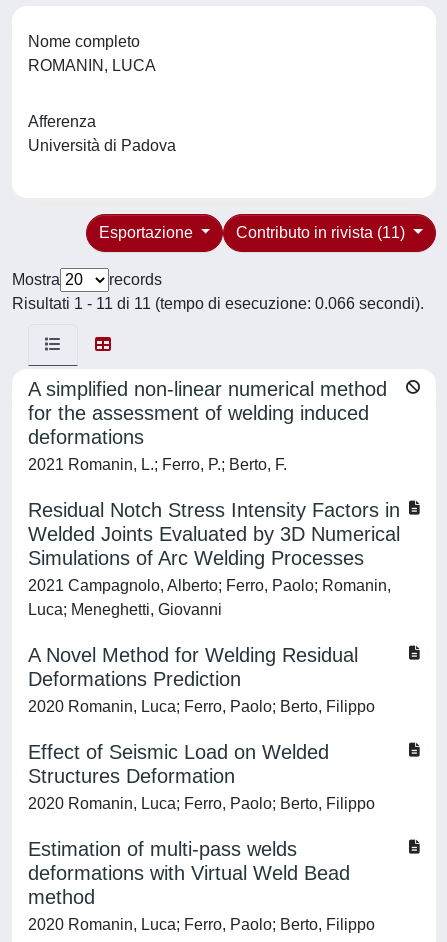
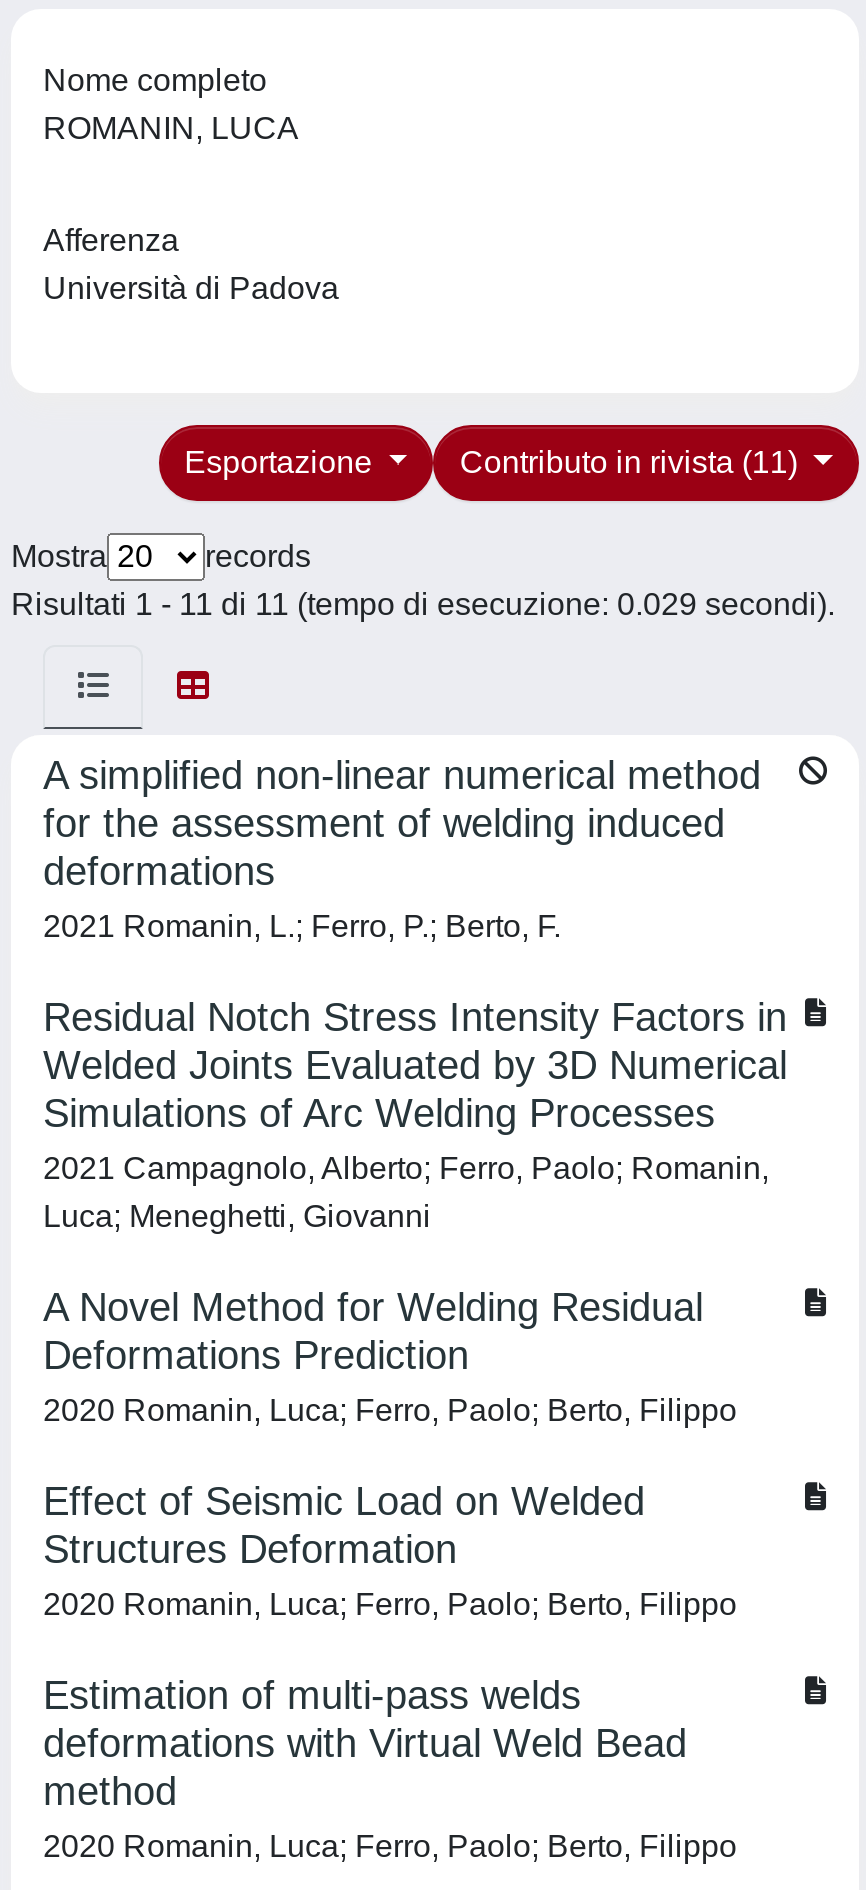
[12,295,424,312] Risultati 1 - 11 di 11 (tempo di esecuzione: 0.066 secondi). -> [11,587,835,621] Risultati 1 - 11 di 11 (tempo di esecuzione: 0.029 secondi).

